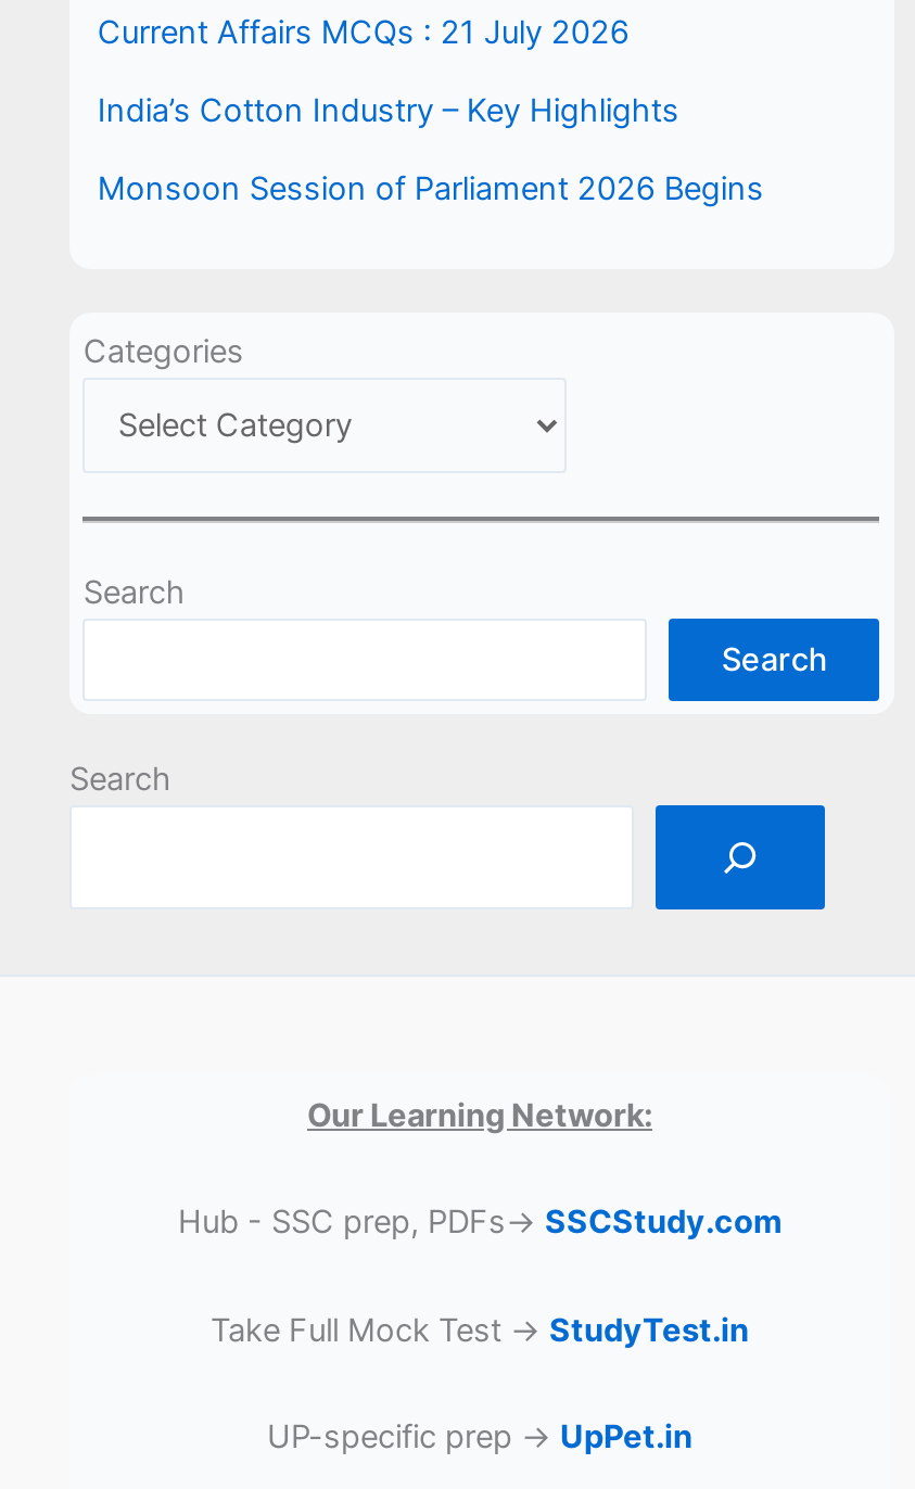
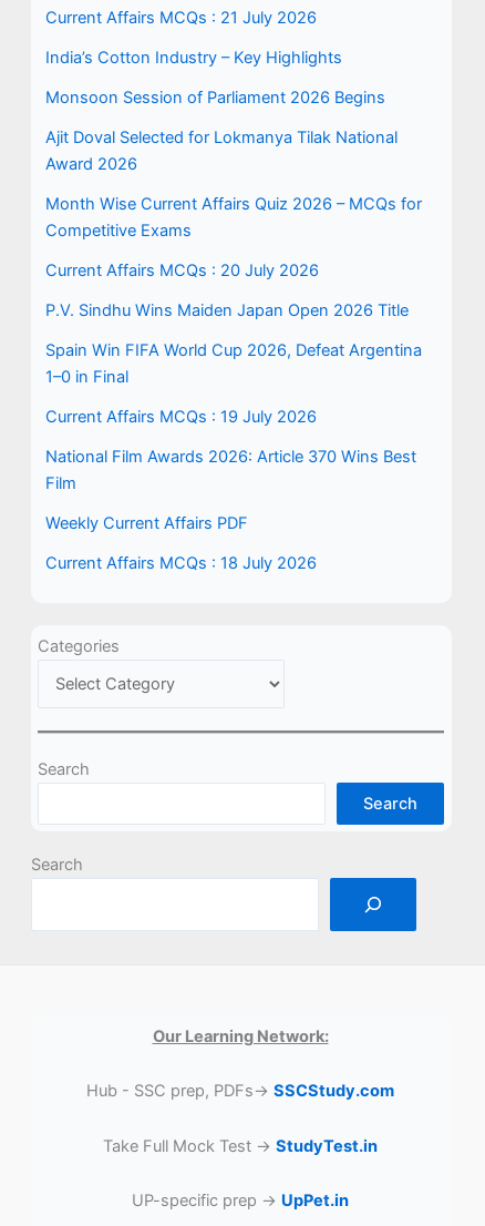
none -> [45,127,422,573] Ajit Doval Selected for Lokmanya Tilak National | Award 2026 | Month Wise Current Affairs Quiz 2026 – MCQs for | Competitive Exams | Current Affairs MCQs : 20 July 2026 | P.V. Sindhu Wins Maiden Japan Open 2026 Title | Spain Win FIFA World Cup 2026, Defeat Argentina | 1–0 in Final | Current Affairs MCQs : 19 July 2026 | National Film Awards 2026: Article 370 Wins Best | Film | Weekly Current Affairs PDF | Current Affairs MCQs : 18 July 2026

